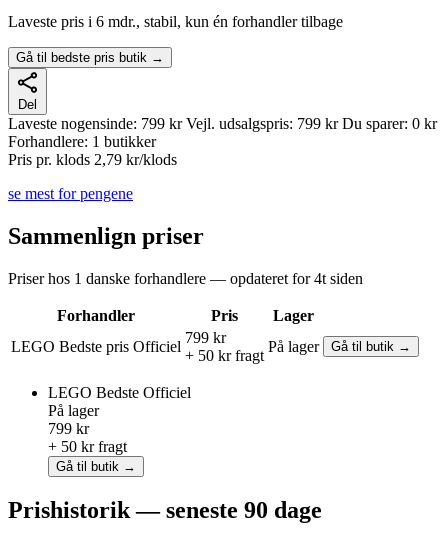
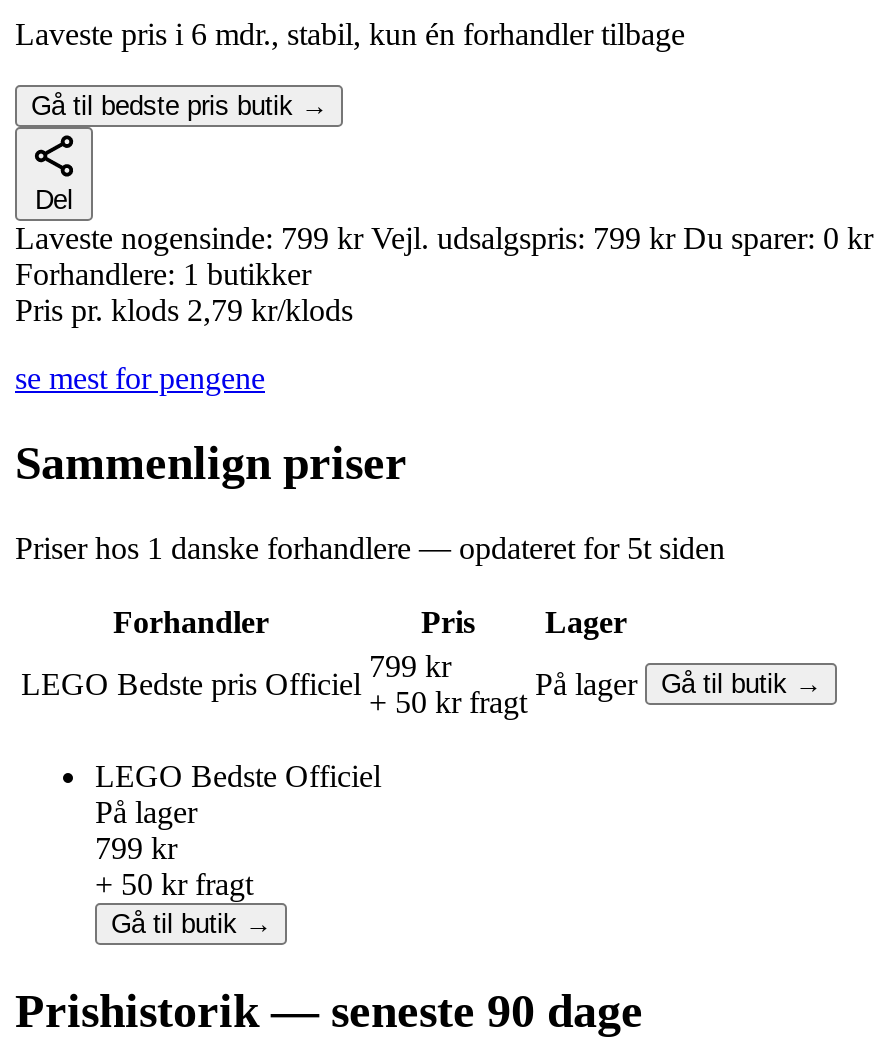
[8,270,363,287] Priser hos 1 danske forhandlere — opdateret for 4t siden -> [15,530,725,564] Priser hos 1 danske forhandlere — opdateret for 5t siden

